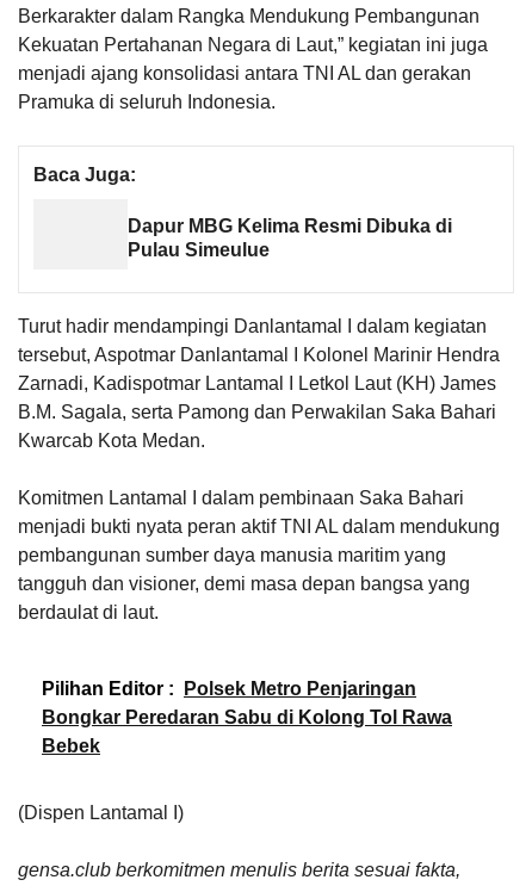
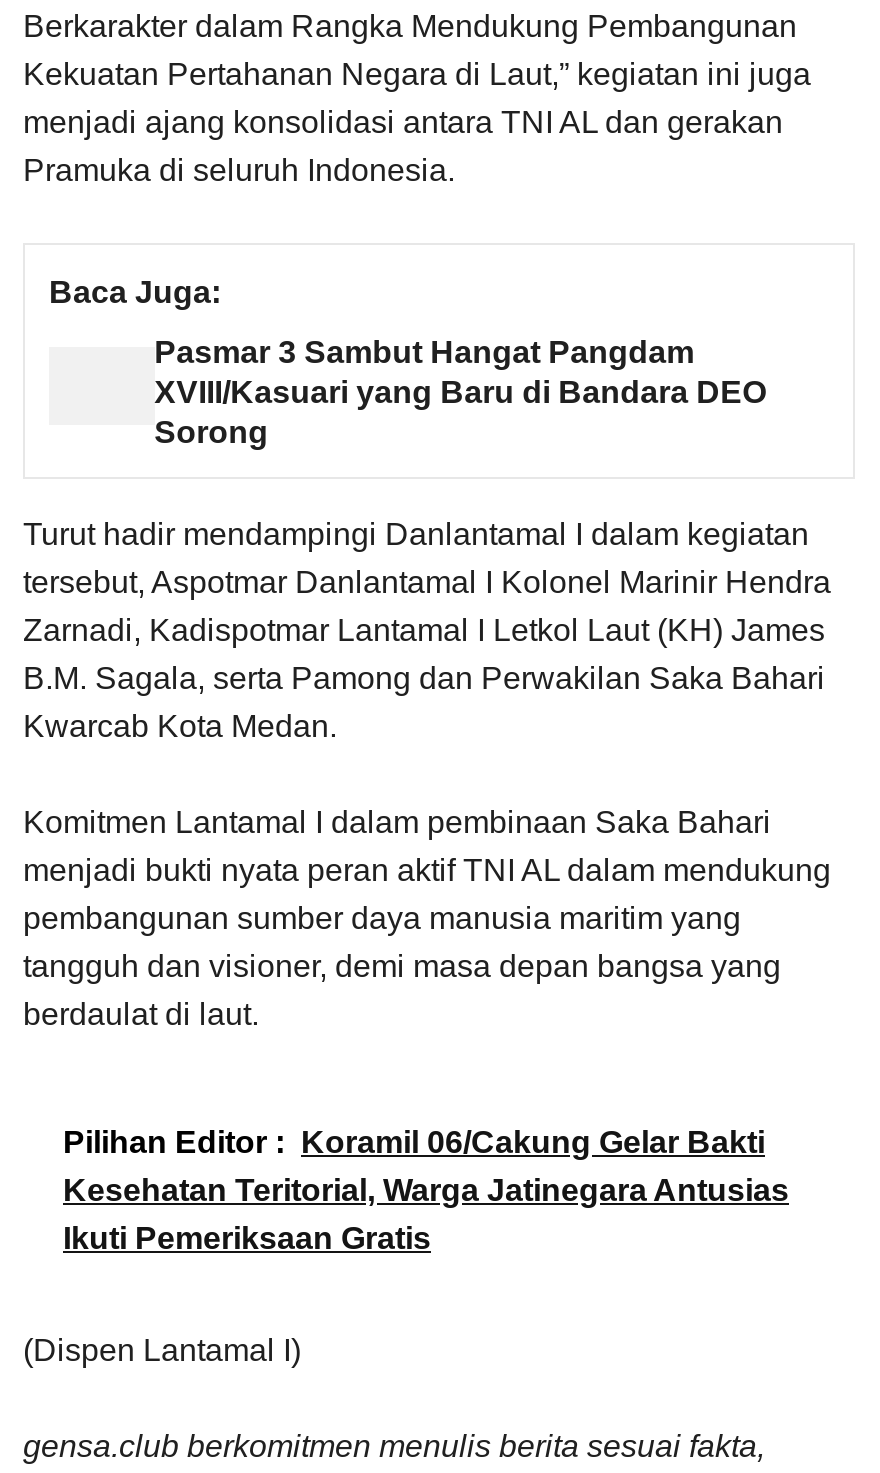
[127,216,452,260] Dapur MBG Kelima Resmi Dibuka di | Pulau Simeulue -> [154,335,766,449] Pasmar 3 Sambut Hangat Pangdam | XVIII/Kasuari yang Baru di Bandara DEO | Sorong
[42,678,452,756] Pilihan Editor : Polsek Metro Penjaringan | Bongkar Peredaran Sabu di Kolong Tol Rawa | Bebek -> [63,1125,789,1255] Pilihan Editor : Koramil 06/Cakung Gelar Bakti | Kesehatan Teritorial, Warga Jatinegara Antusias | Ikuti Pemeriksaan Gratis

